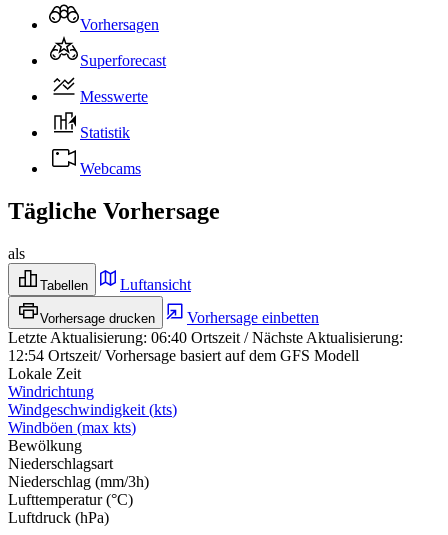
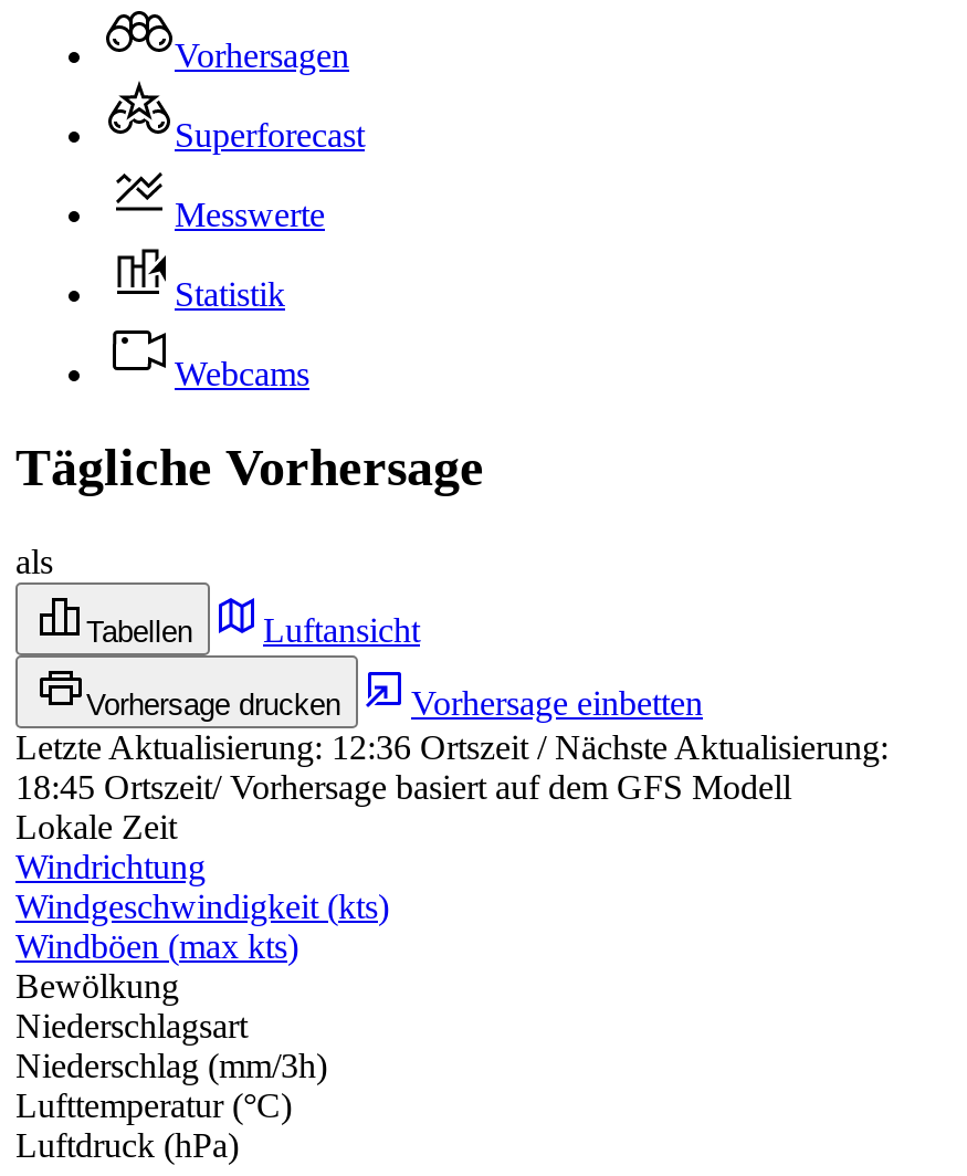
[8,329,403,346] Letzte Aktualisierung:06:40 Ortszeit / Nächste Aktualisierung: -> [15,728,889,765] Letzte Aktualisierung:12:36 Ortszeit / Nächste Aktualisierung:
[8,347,359,364] 12:54 Ortszeit/ Vorhersage basiert auf dem GFS Modell -> [15,767,791,805] 18:45 Ortszeit/ Vorhersage basiert auf dem GFS Modell

